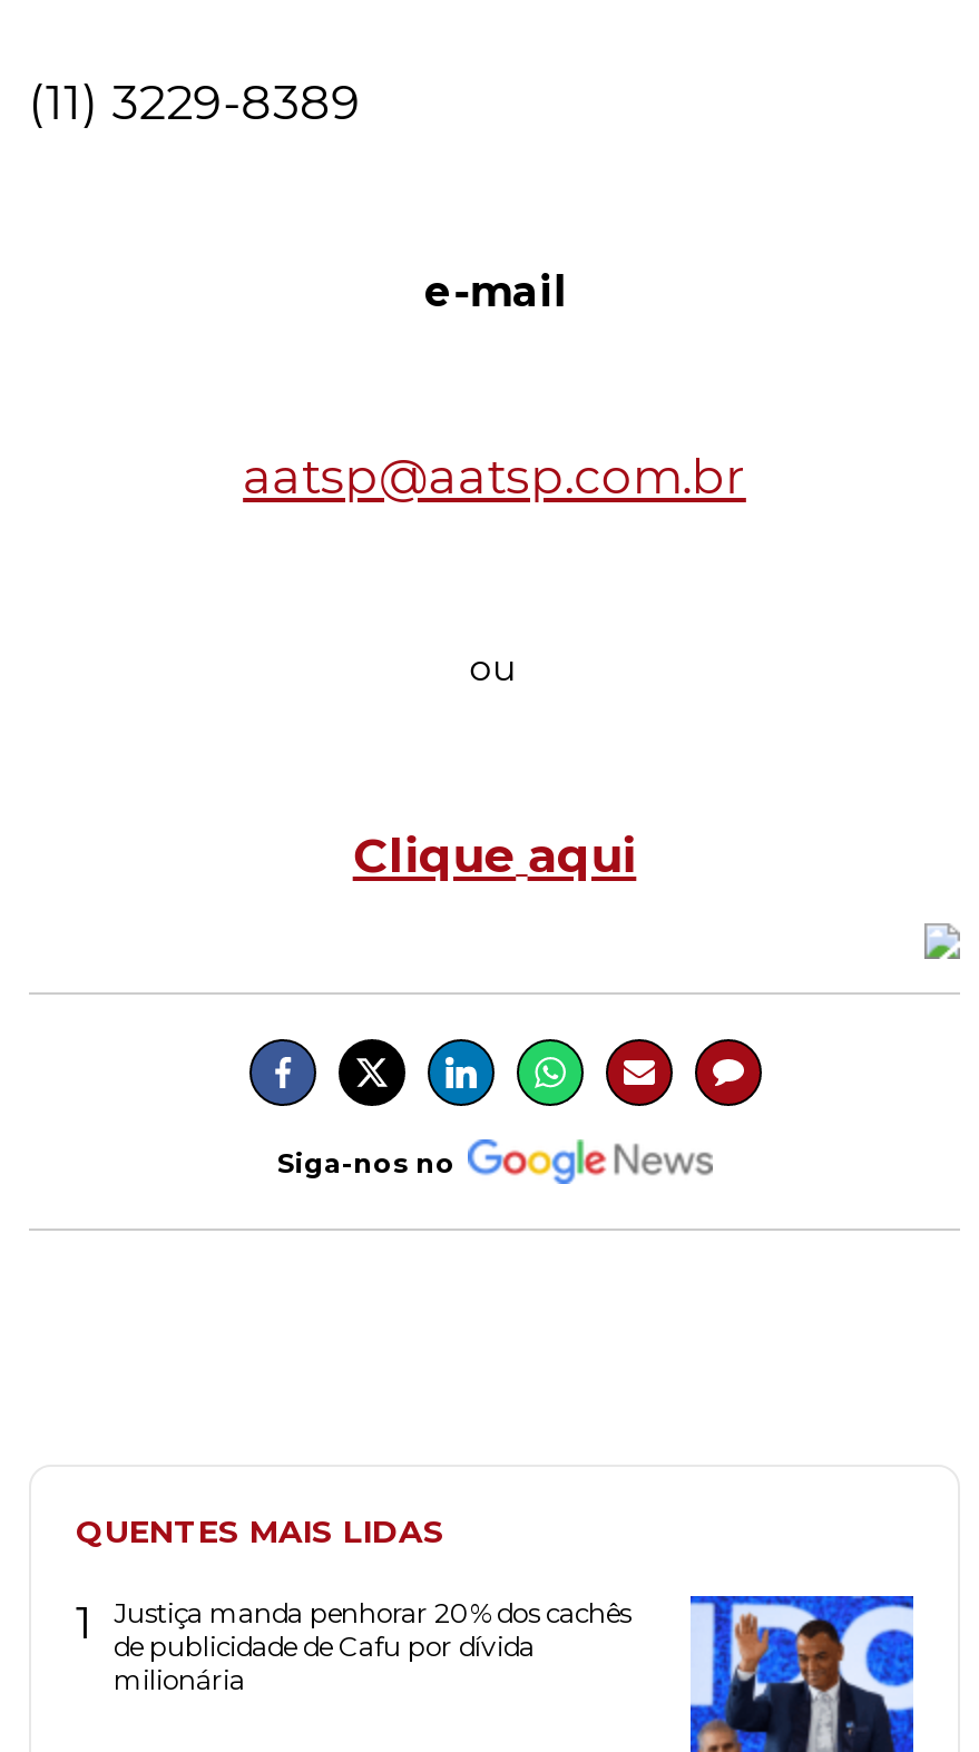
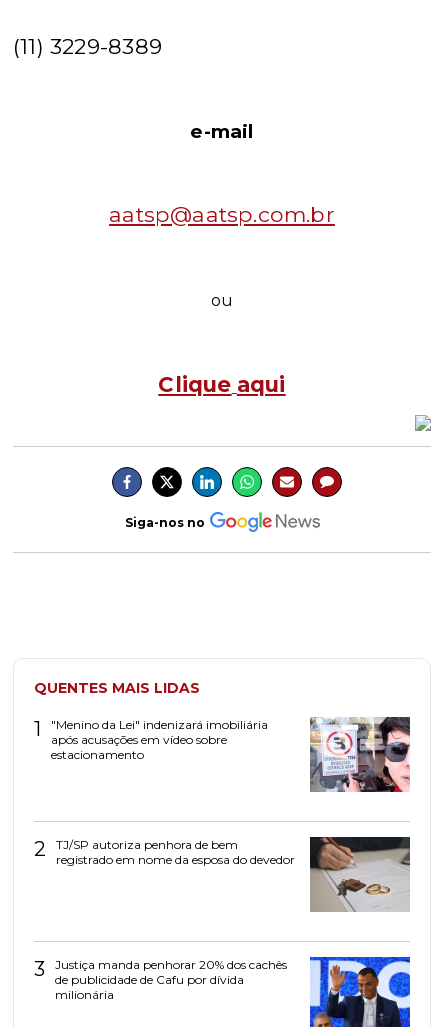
none -> [309,716,411,793] [image]
none -> [34,957,45,981] 3
none -> [34,836,411,913] [image] | 2 | TJ/SP autoriza penhora de bem | registrado em nome da esposa do devedor
none -> [51,717,268,762] "Menino da Lei" indenizará imobiliária | após acusações em vídeo sobre | estacionamento

